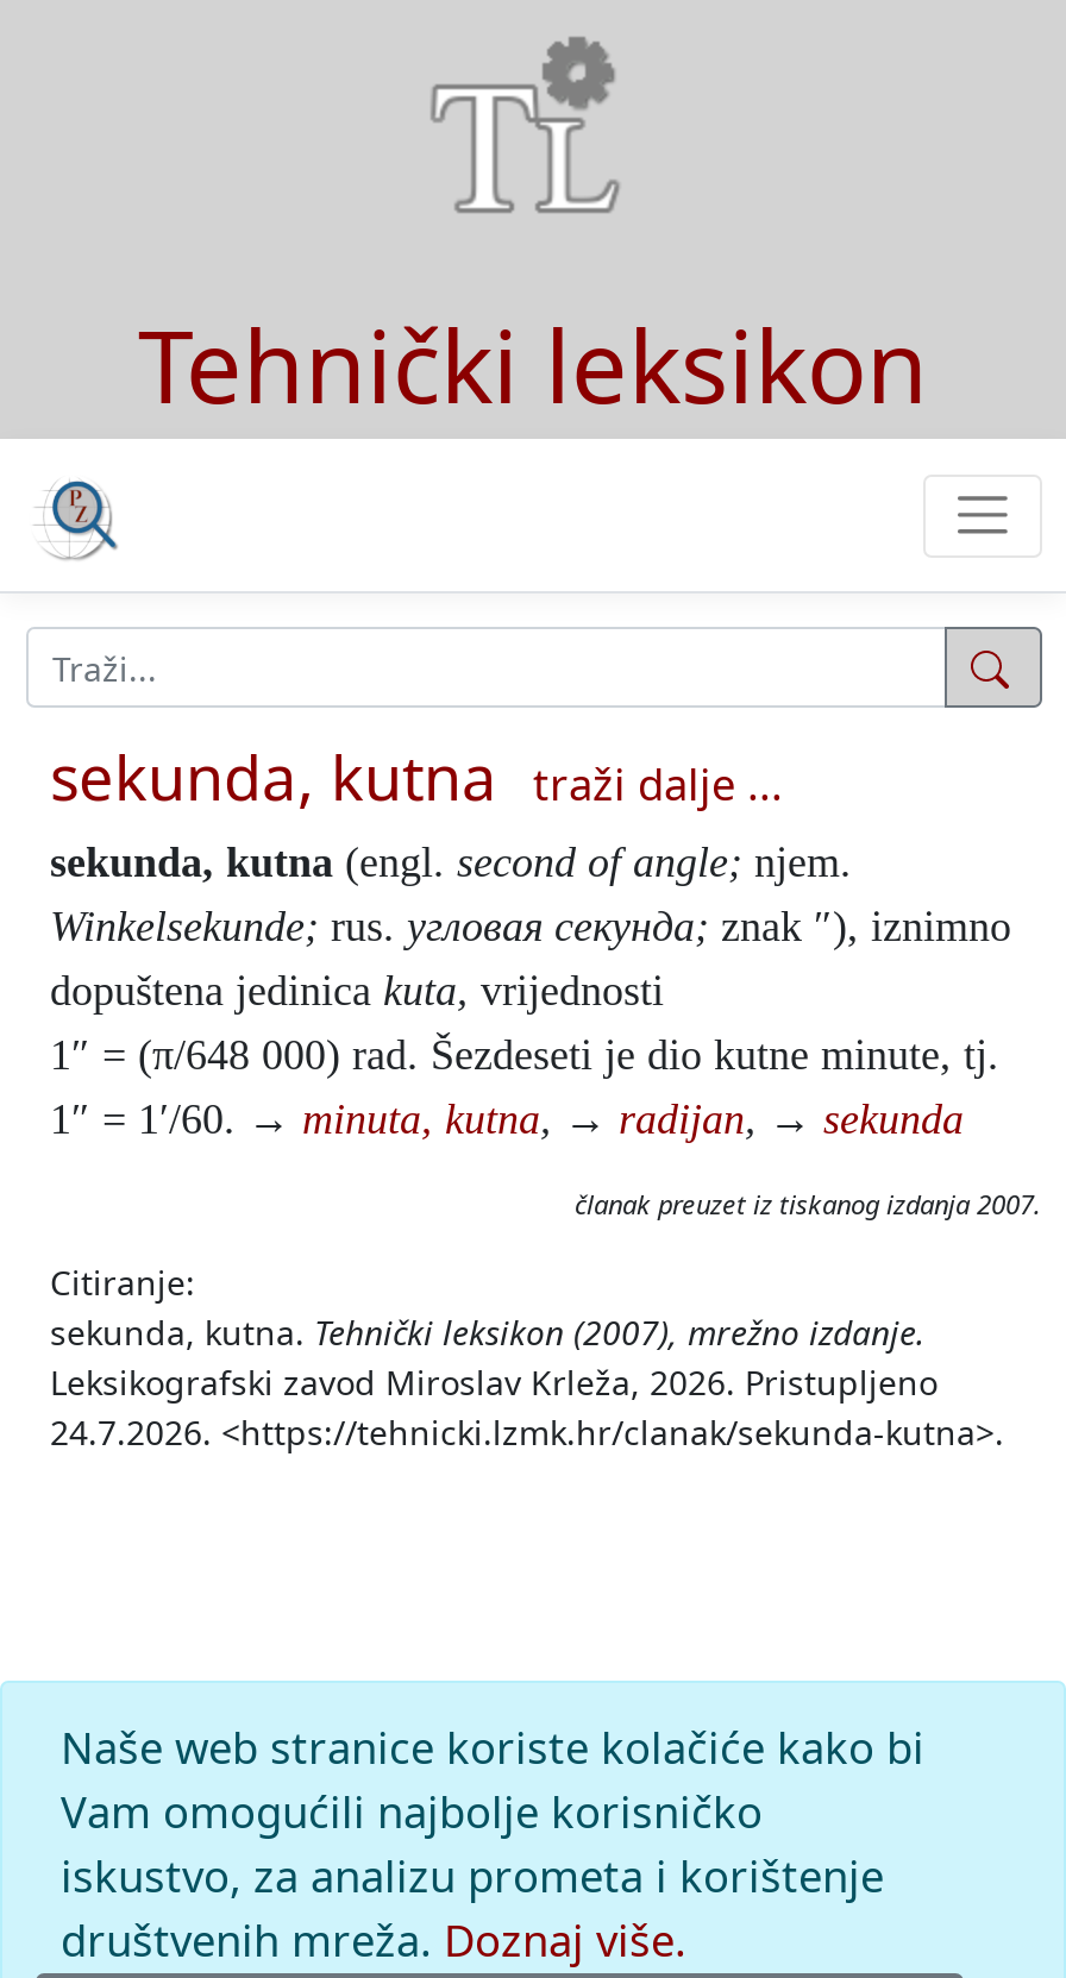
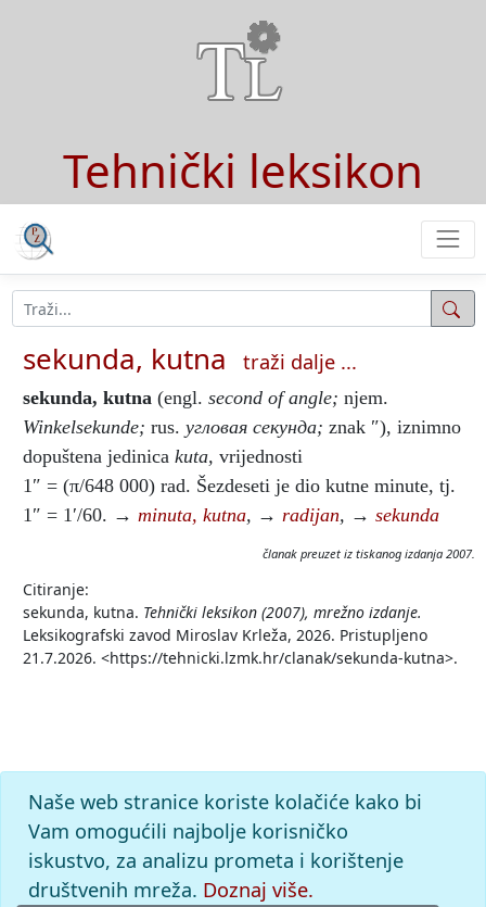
[50,1409,1004,1455] 24.7.2026. <https://tehnicki.lzmk.hr/clanak/sekunda-kutna>. -> [23,647,458,668] 21.7.2026. <https://tehnicki.lzmk.hr/clanak/sekunda-kutna>.

